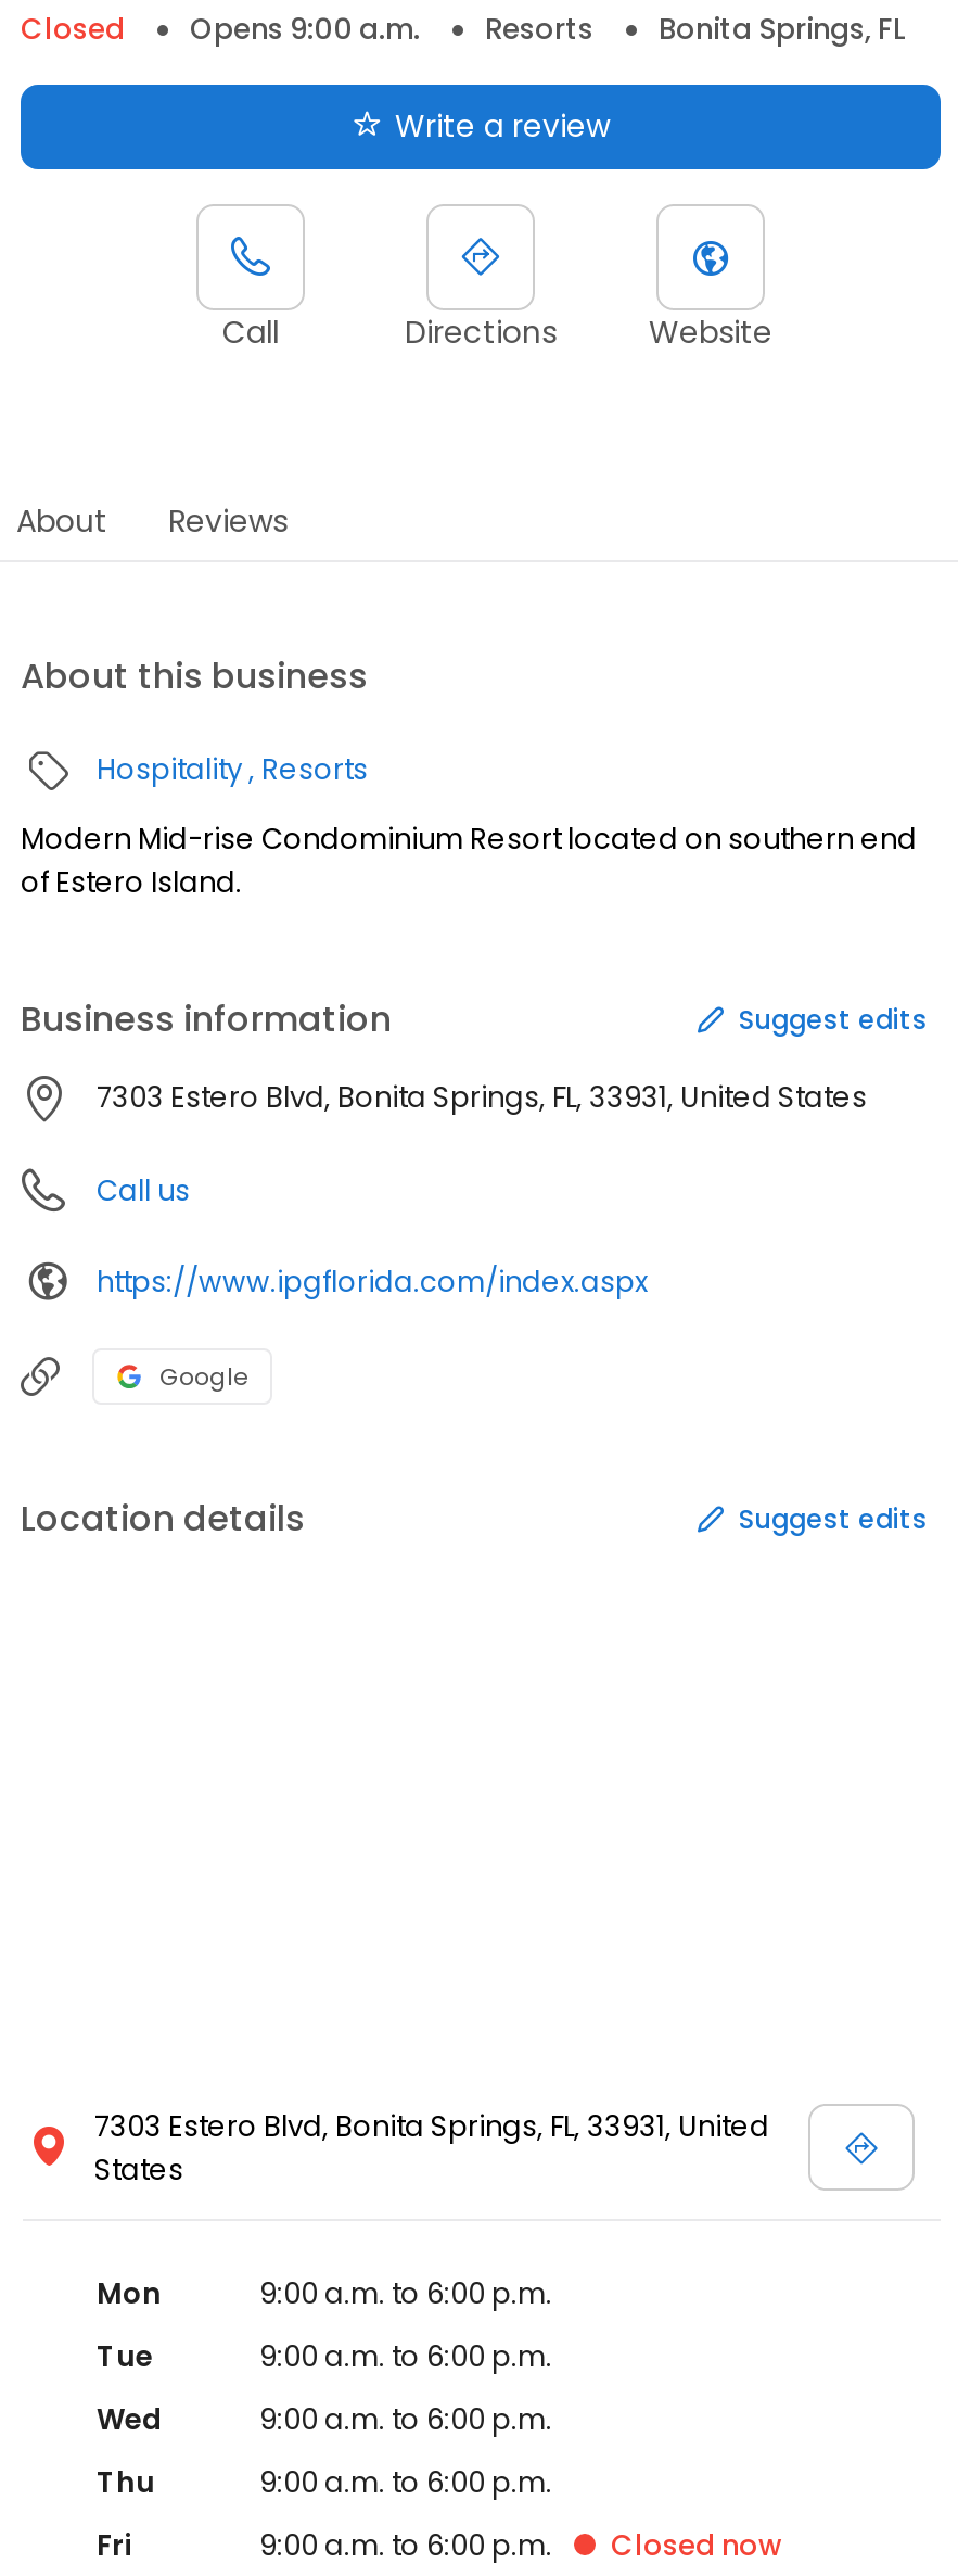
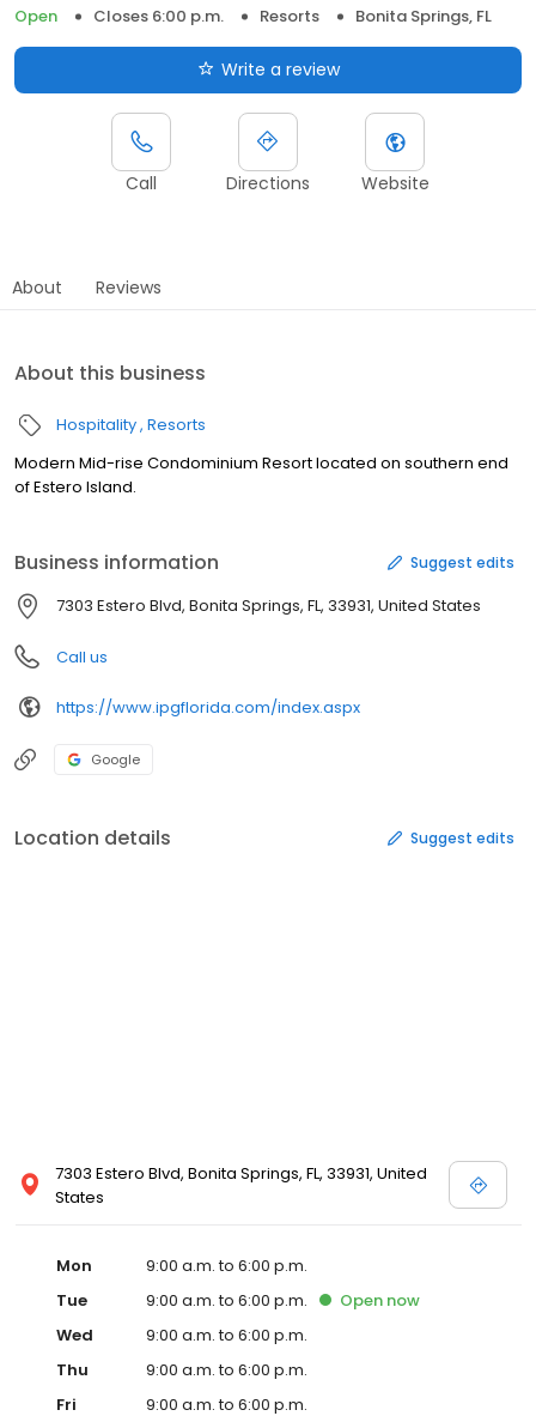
[21,9,420,50] Closed | Opens 9:00 a.m. -> [14,5,224,28] Open | Closes 6:00 p.m.
none -> [340,1289,420,1312] Open now
[611,2525,782,2567] Closed now -> none

